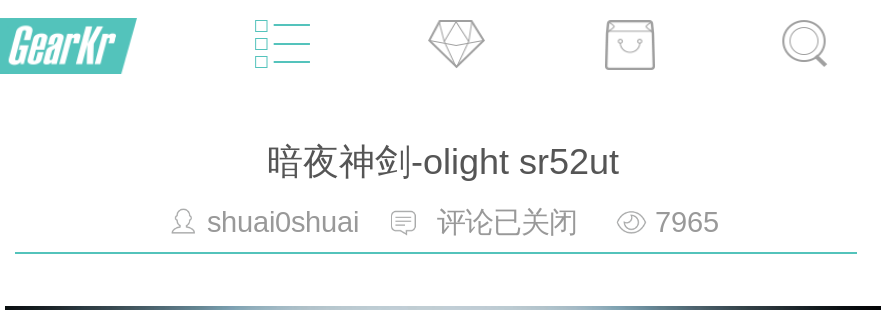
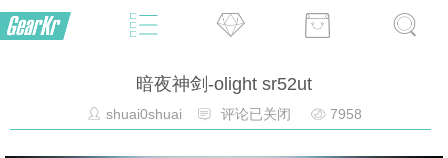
[647,206,719,238] 7965 -> [326,106,362,122] 7958

